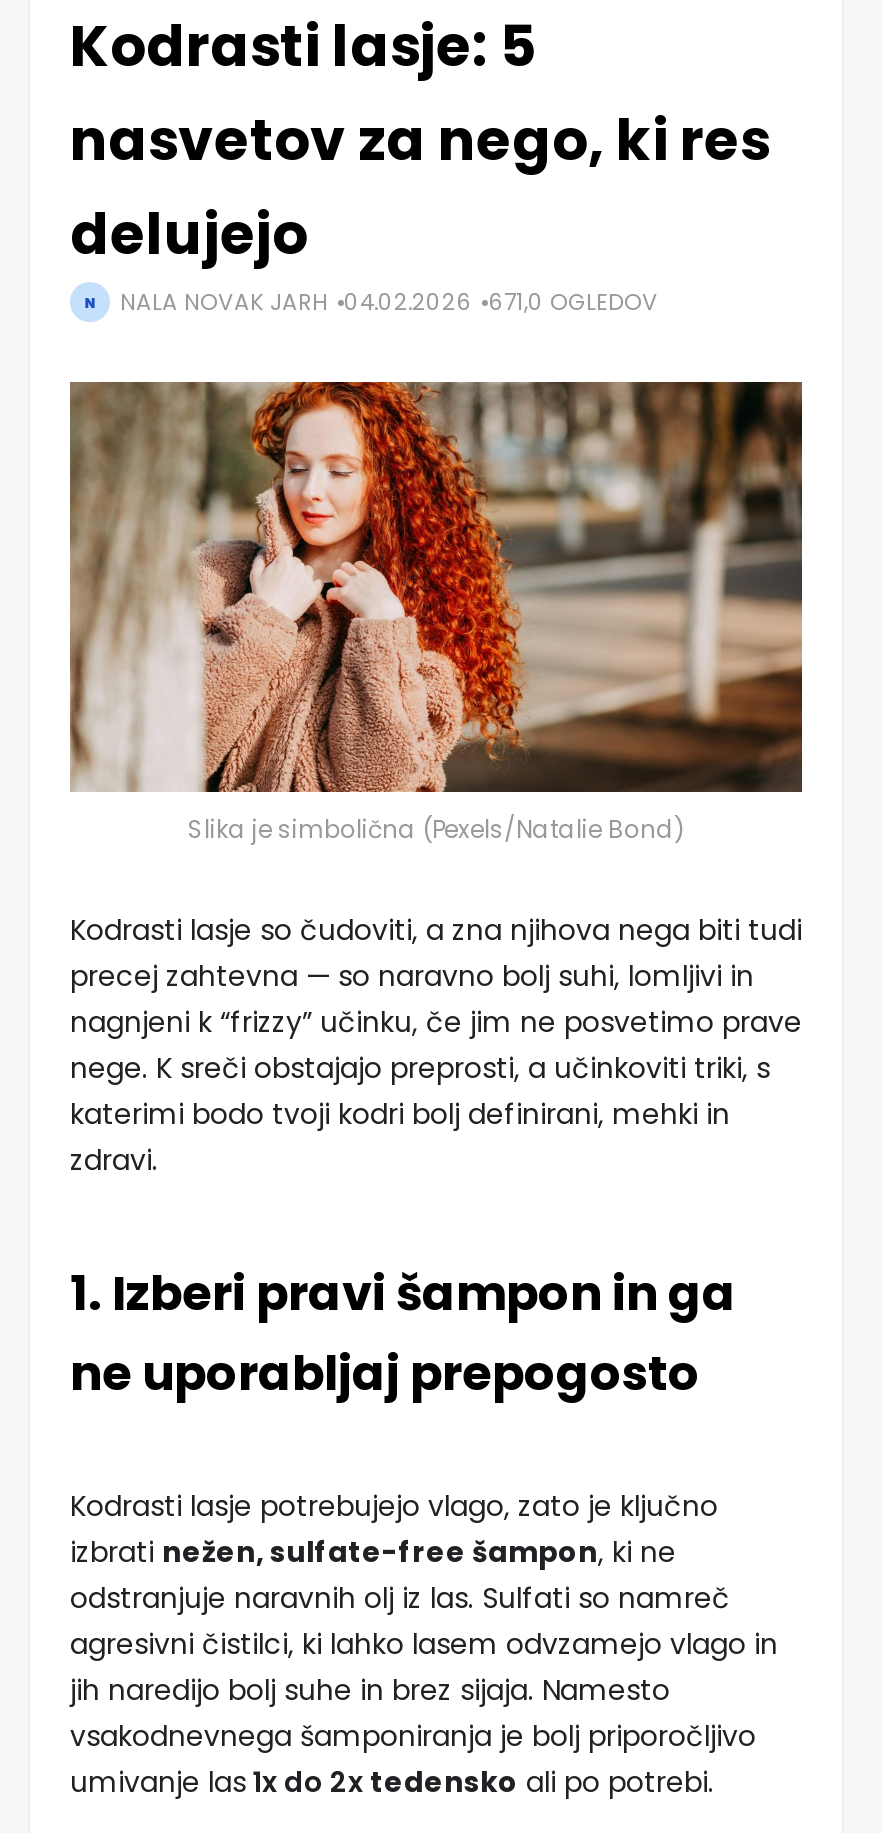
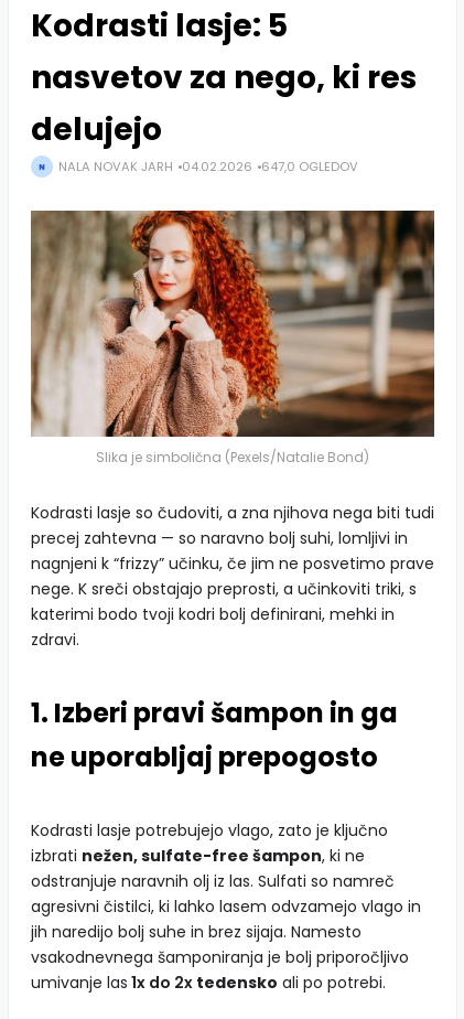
[120,286,658,318] NALA NOVAK JARH 04.02.2026 671,0 OGLEDOV -> [58,158,358,175] NALA NOVAK JARH 04.02.2026 647,0 OGLEDOV

